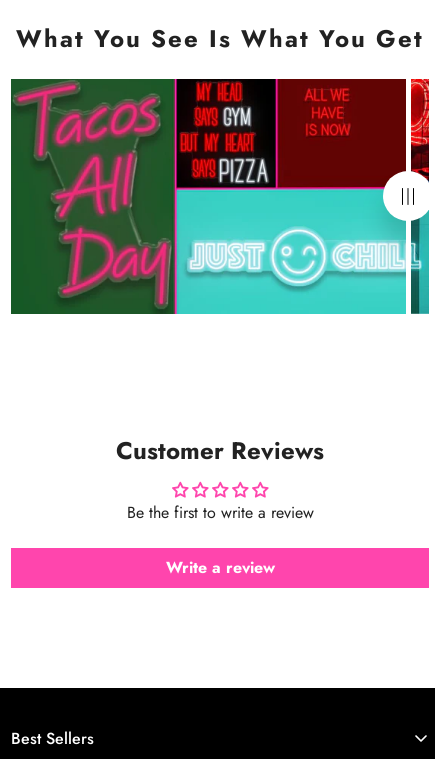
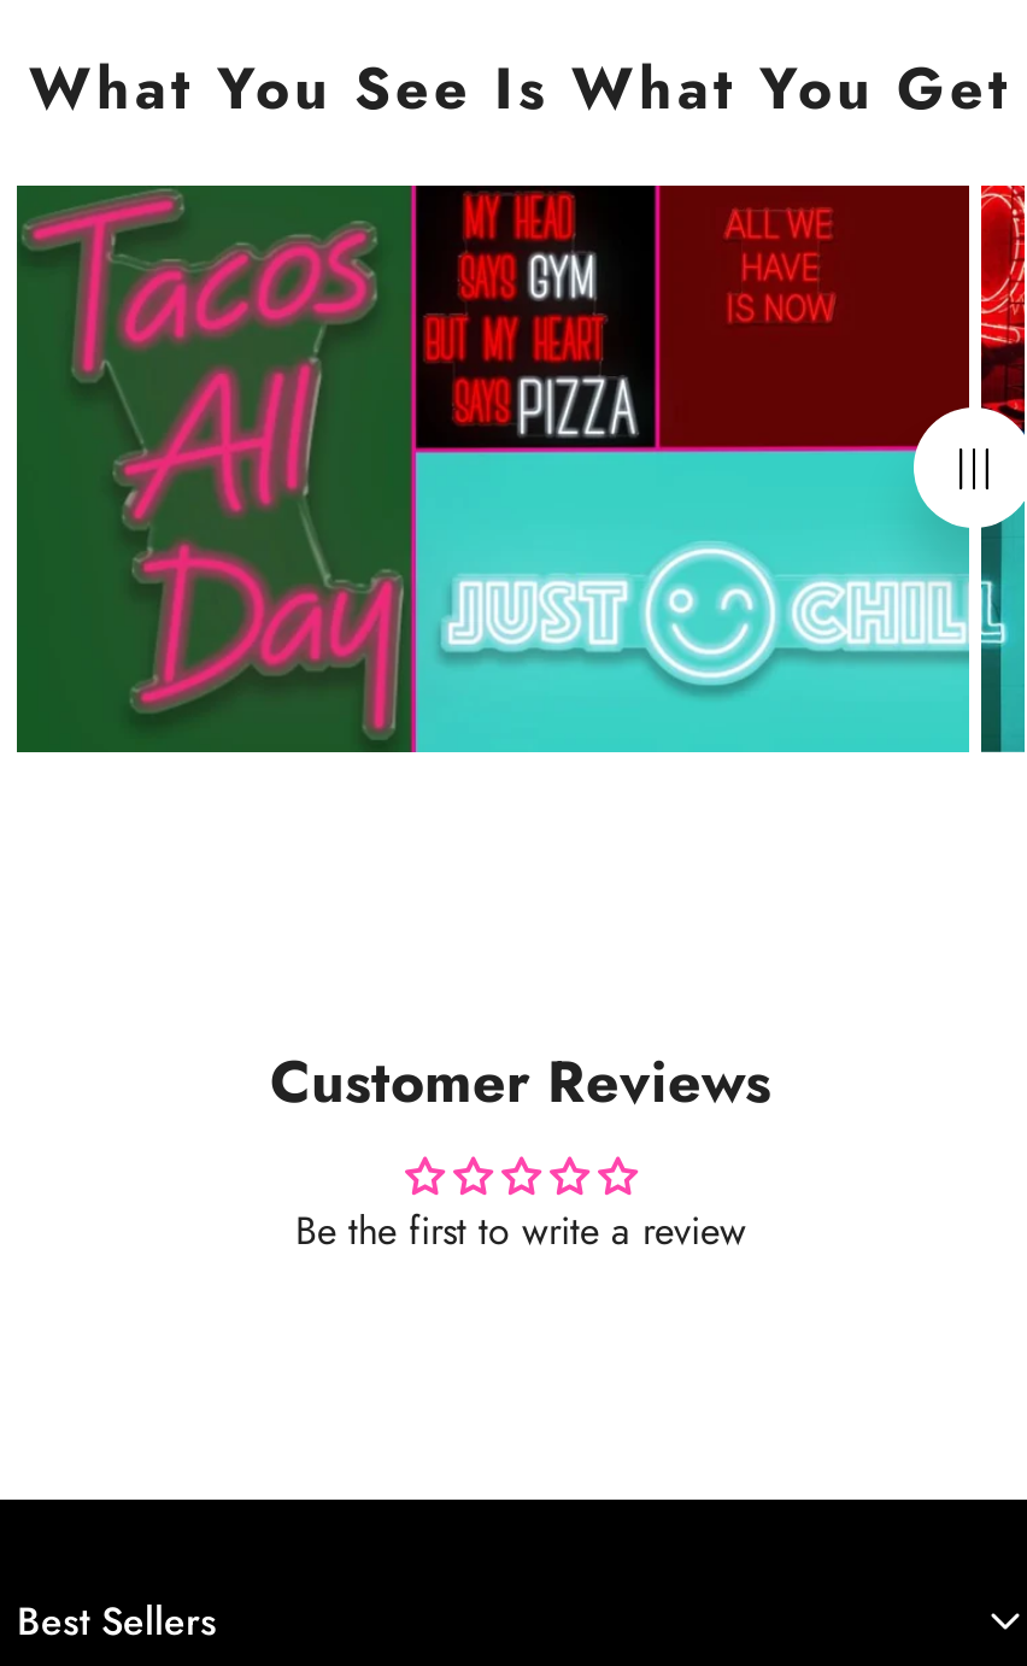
[165,556,274,579] Write a review -> none

